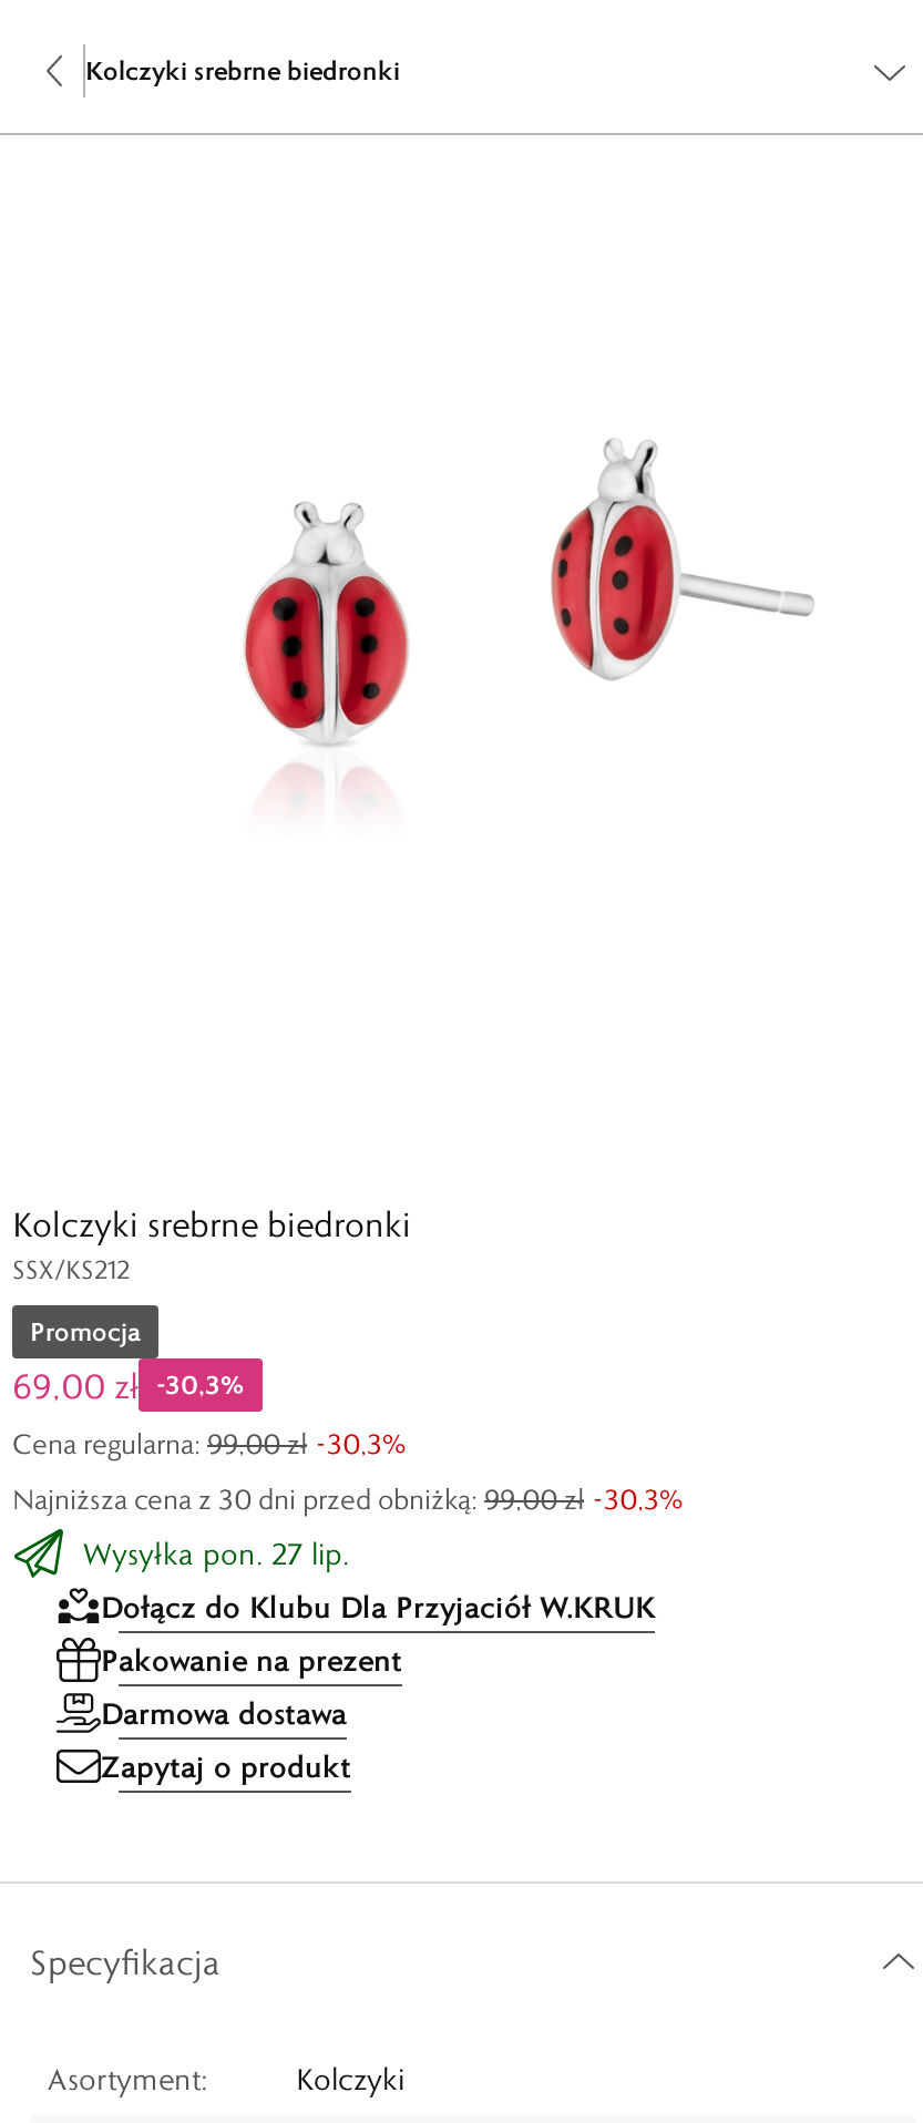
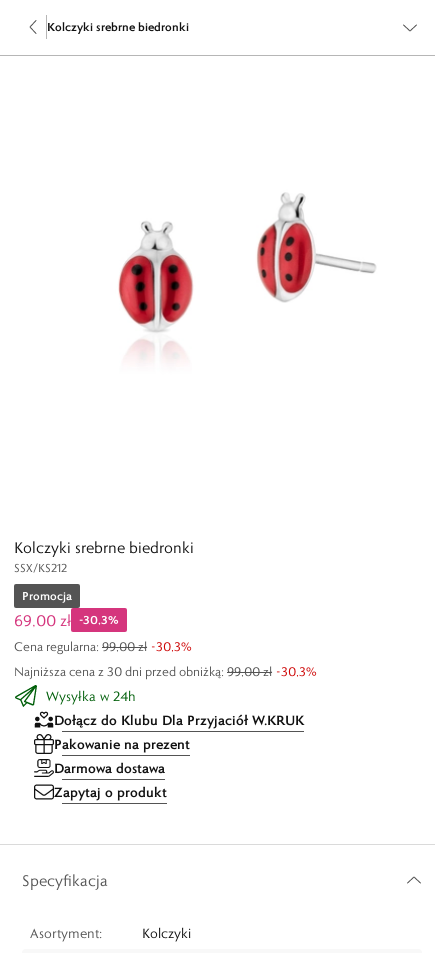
[83,1534,349,1573] Wysyłka pon. 27 lip. -> [46,687,136,705] Wysyłka w 24h

